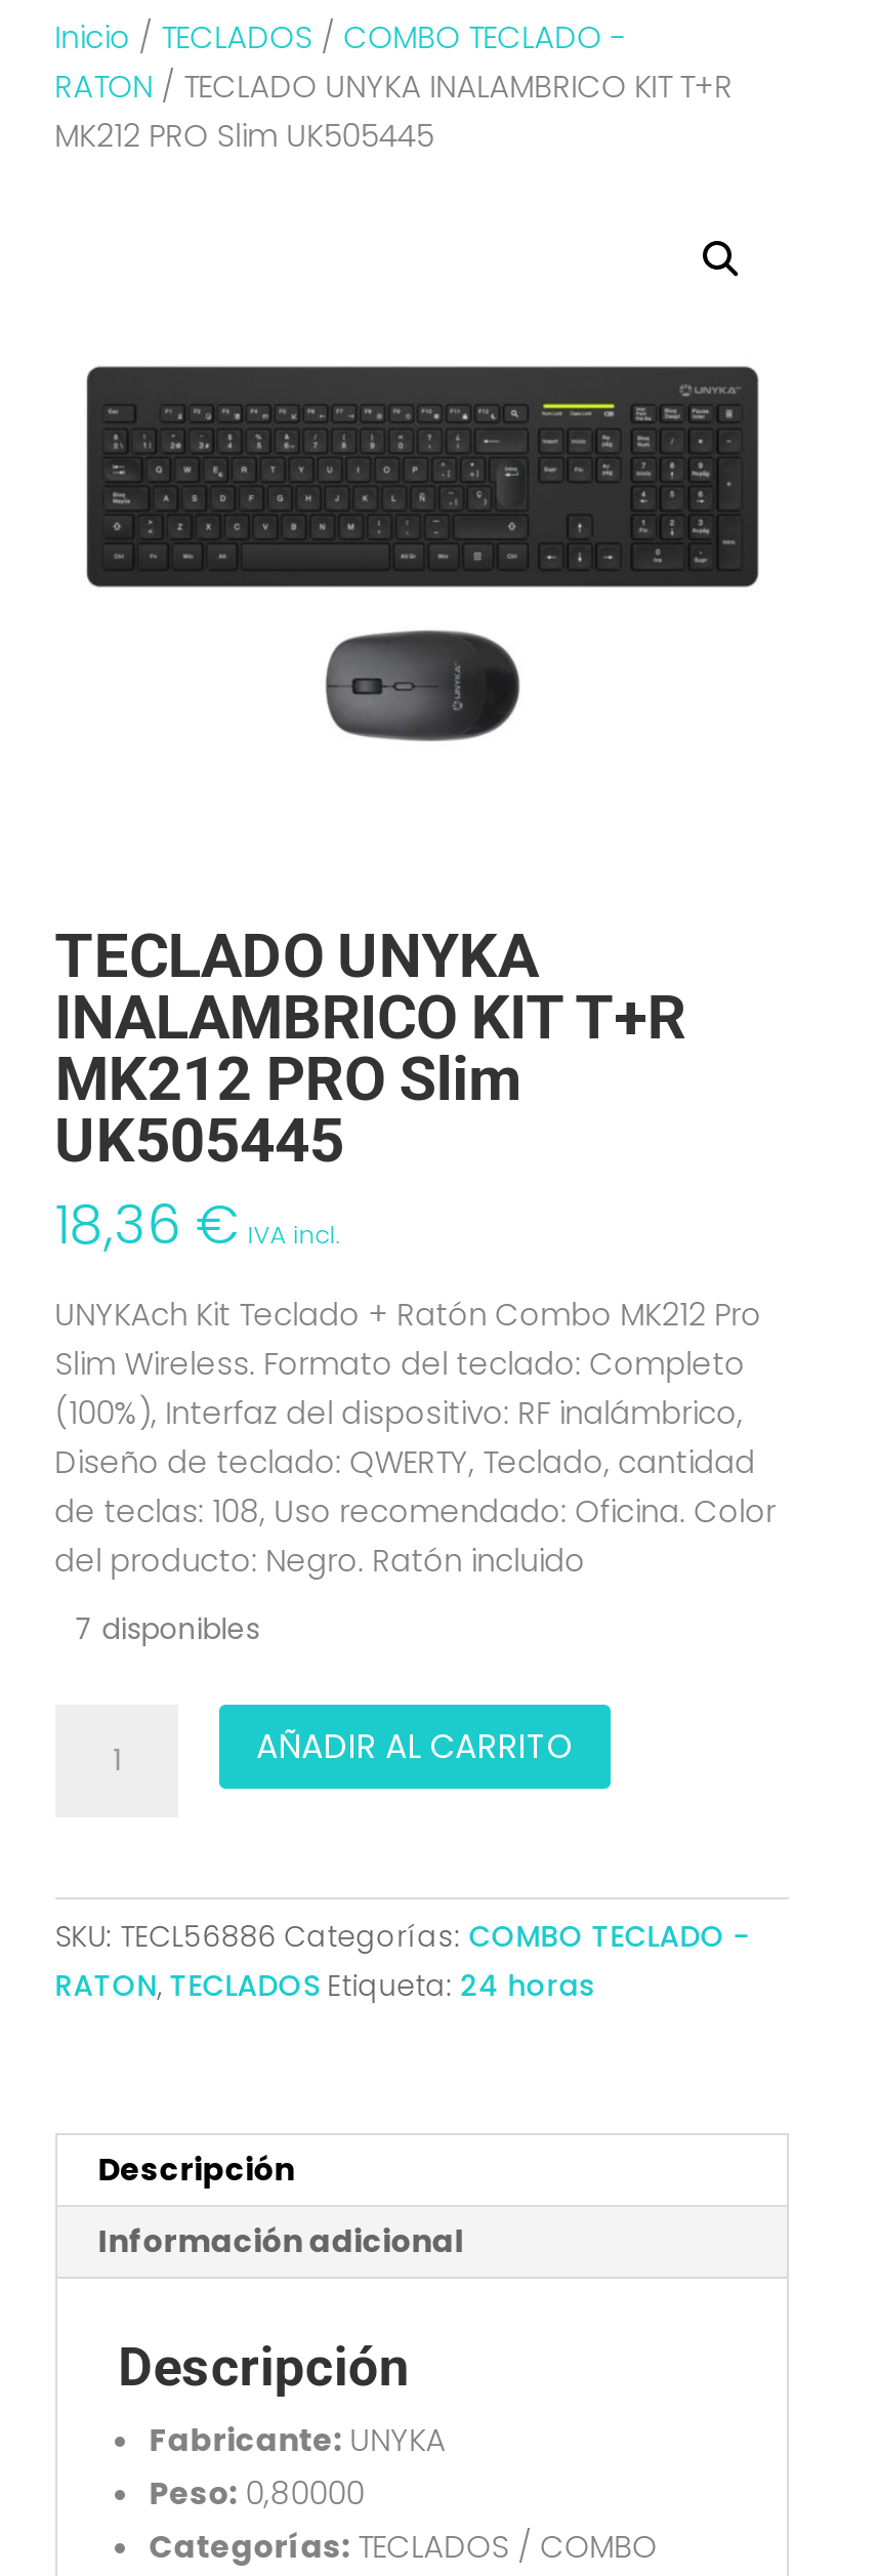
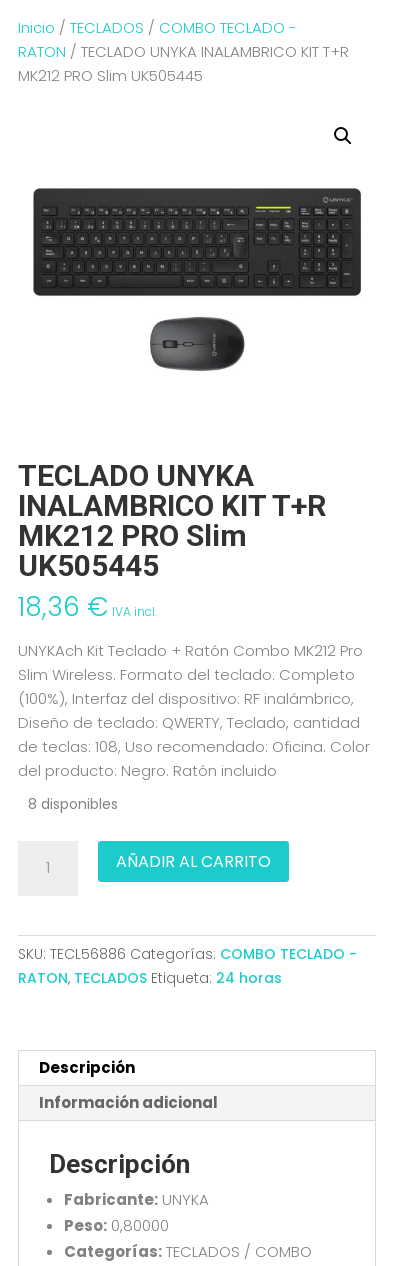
[75,1611,260,1650] 7 disponibles -> [28,795,118,814] 8 disponibles

